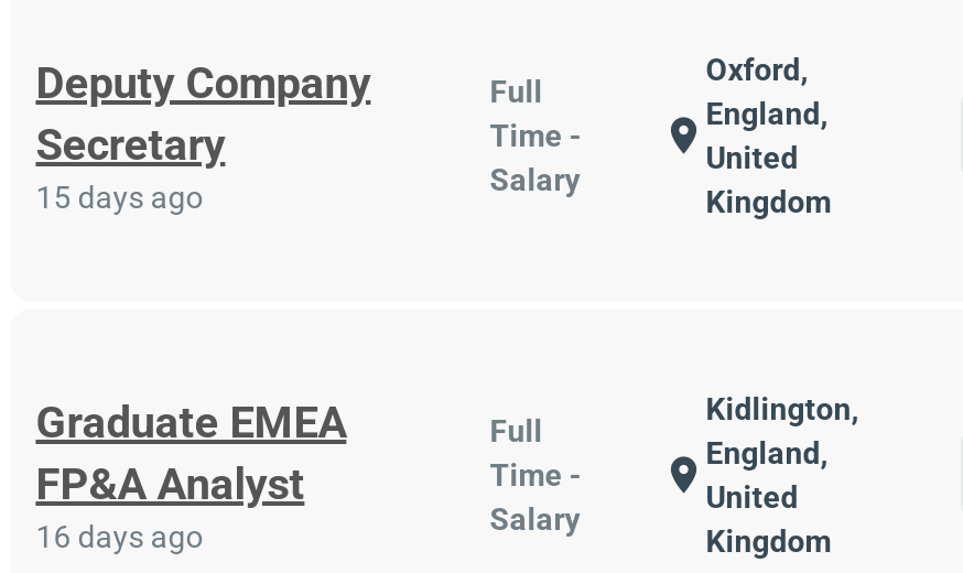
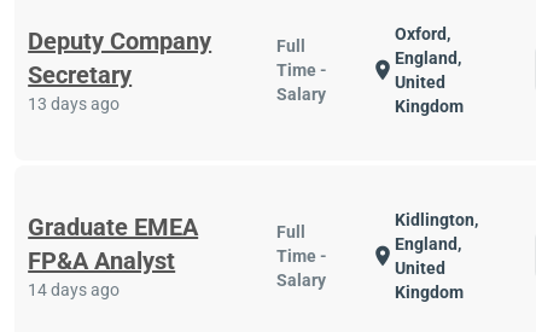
[36,180,203,215] 15 days ago -> [28,94,120,113] 13 days ago
[36,519,203,554] 16 days ago -> [28,280,120,299] 14 days ago

